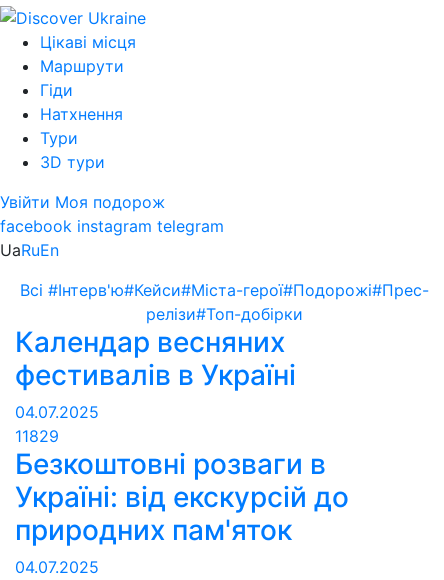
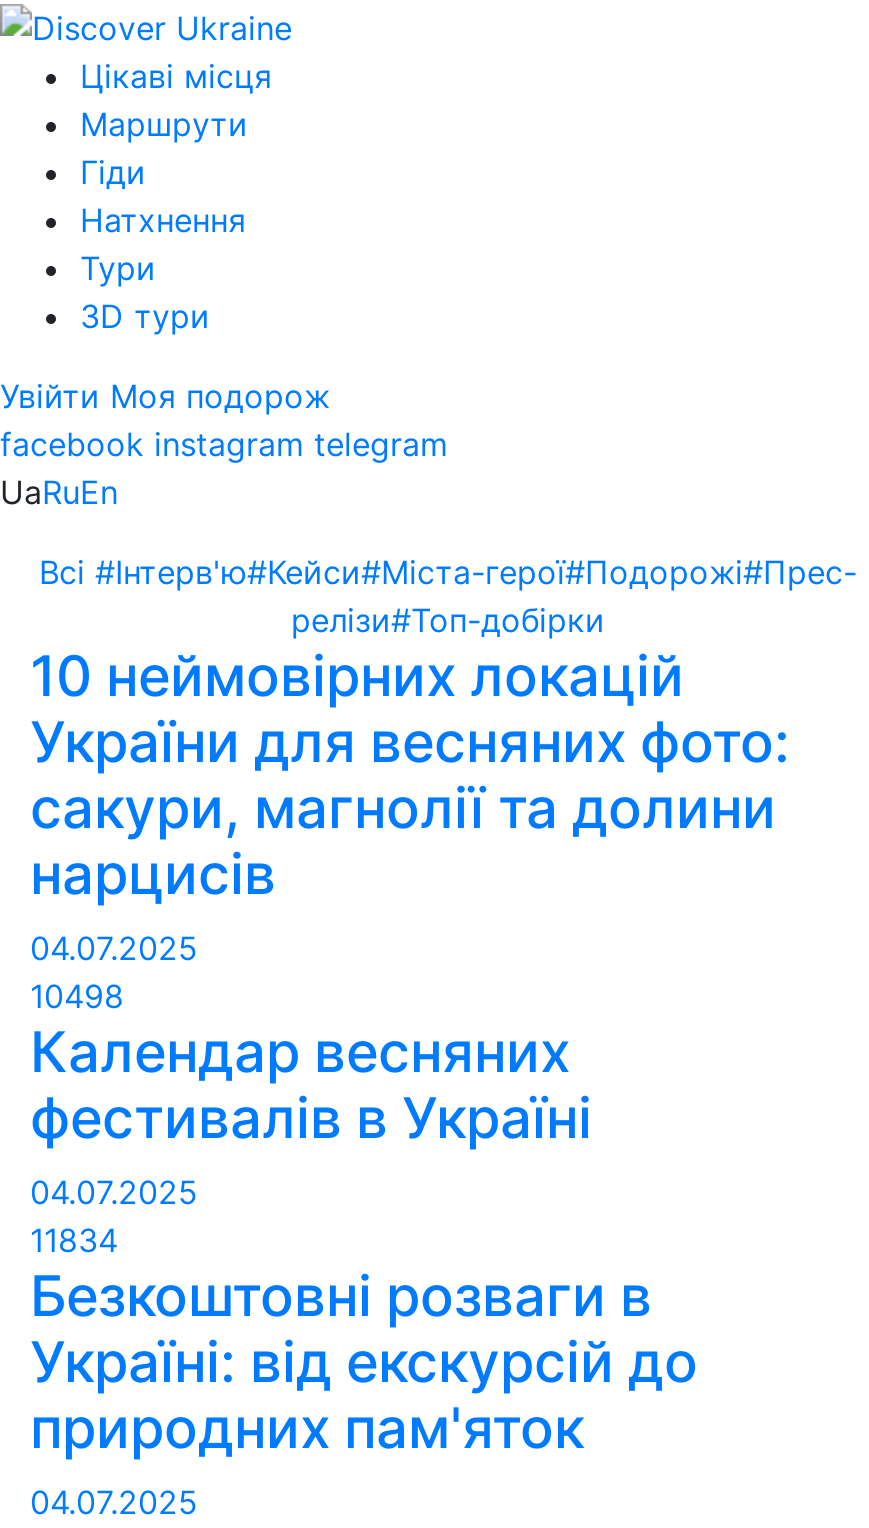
none -> [30,643,790,1017] 10 неймовірних локацій | України для весняних фото: | сакури, магнолії та долини | нарцисів | 04.07.2025 | 10498
[15,426,59,446] 11829 -> [30,1221,118,1261] 11834

